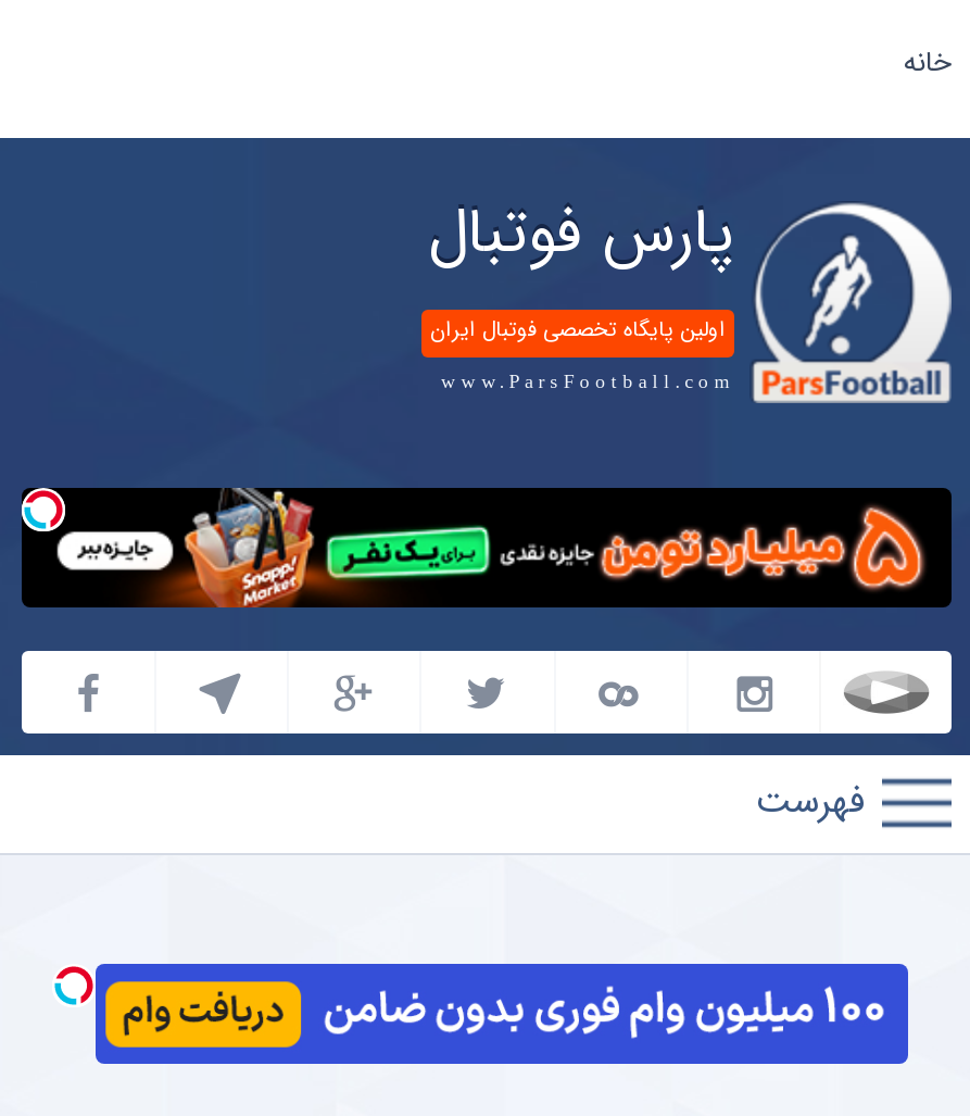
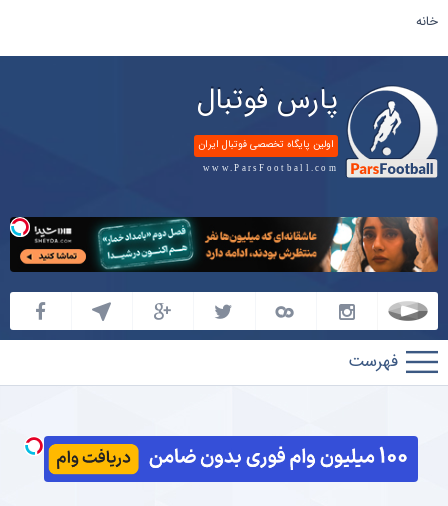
[43,486,952,610] [image] -> [19,216,438,273] [image]

